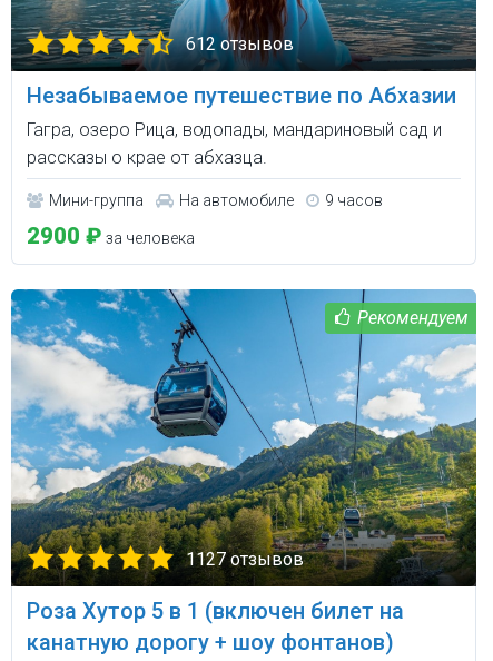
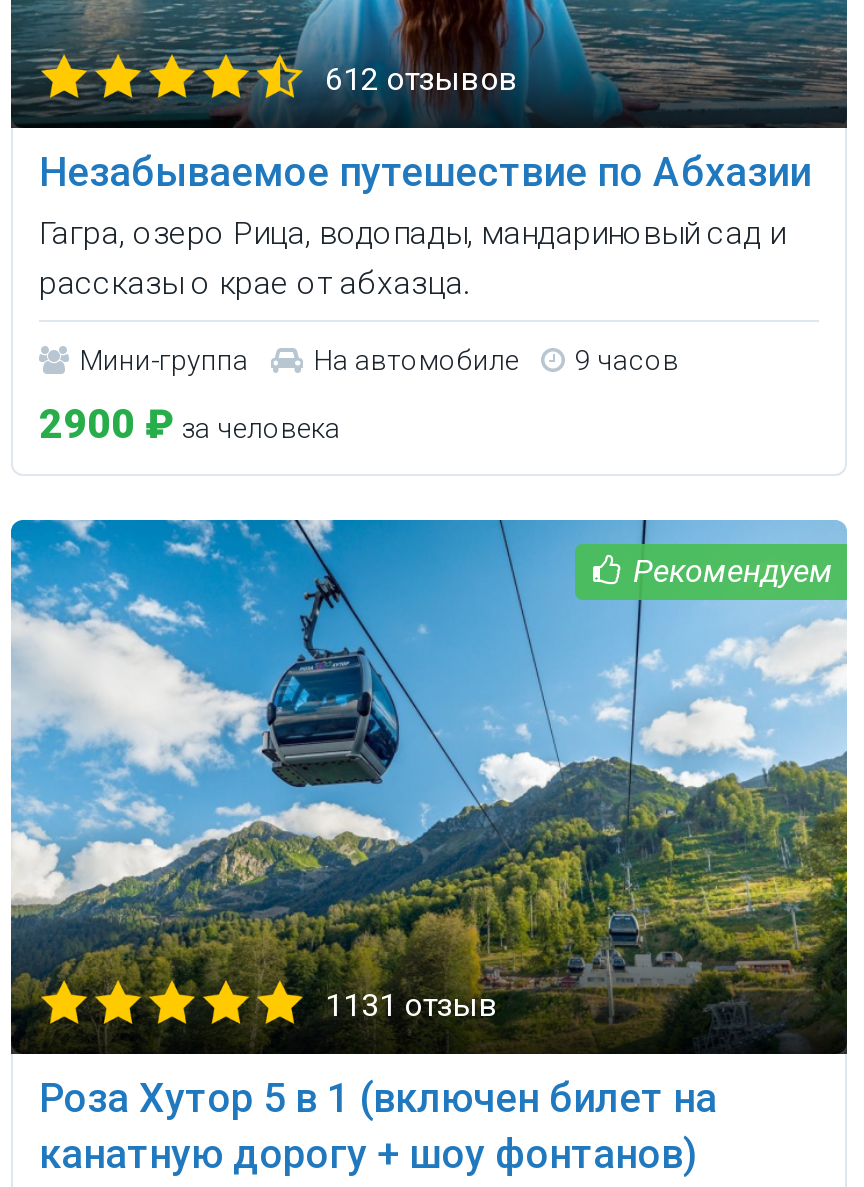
[186,549,304,570] 1127 отзывов -> [325,986,499,1024] 1131 отзыв

